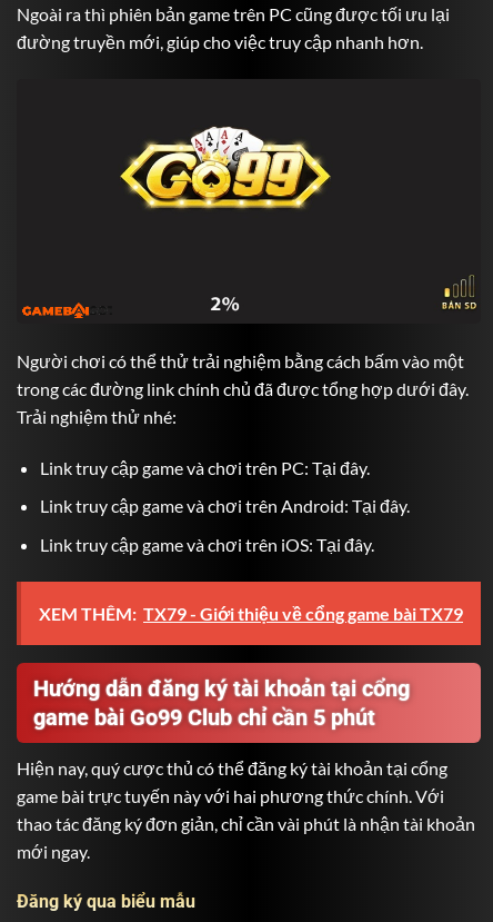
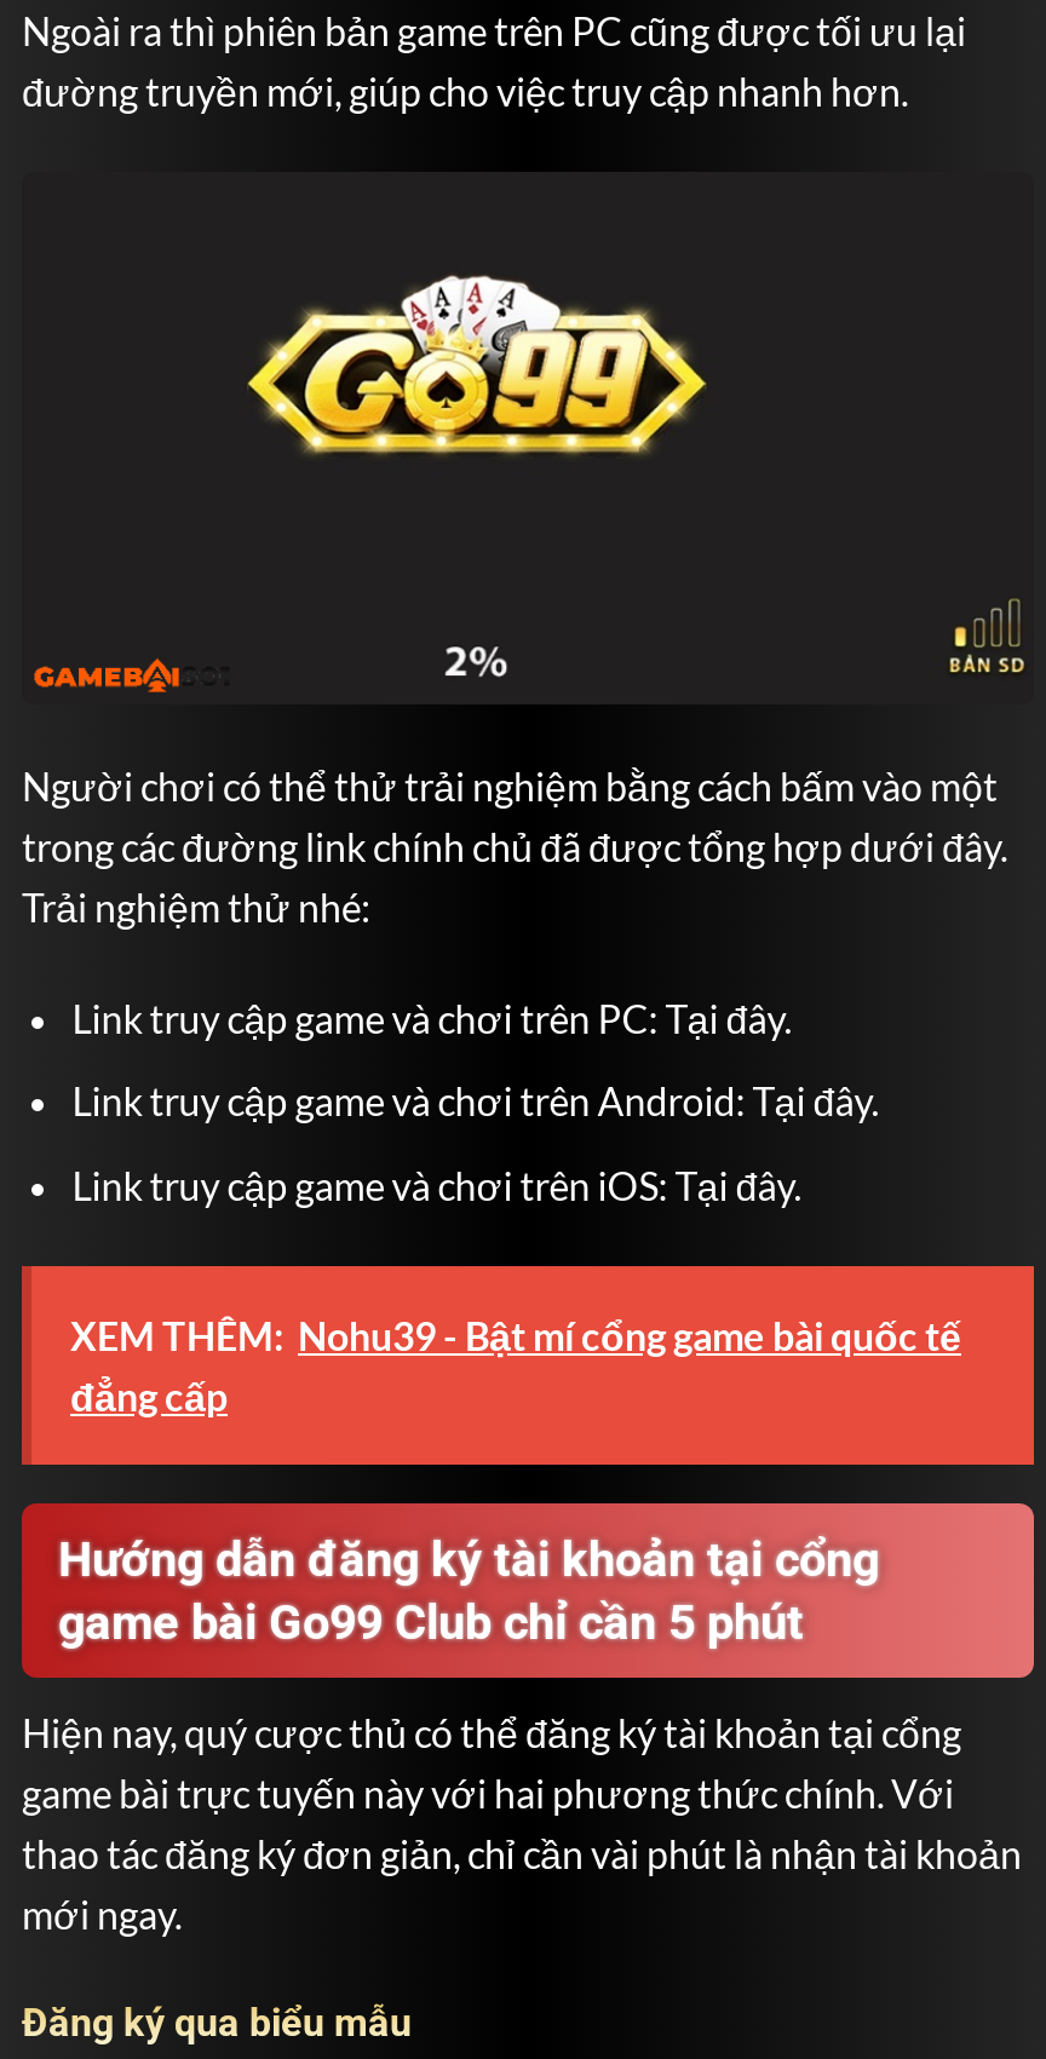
[39,602,463,623] XEM THÊM: TX79 - Giới thiệu về cổng game bài TX79 -> [70,1311,961,1418] XEM THÊM: Nohu39 - Bật mí cổng game bài quốc tế | đẳng cấp

